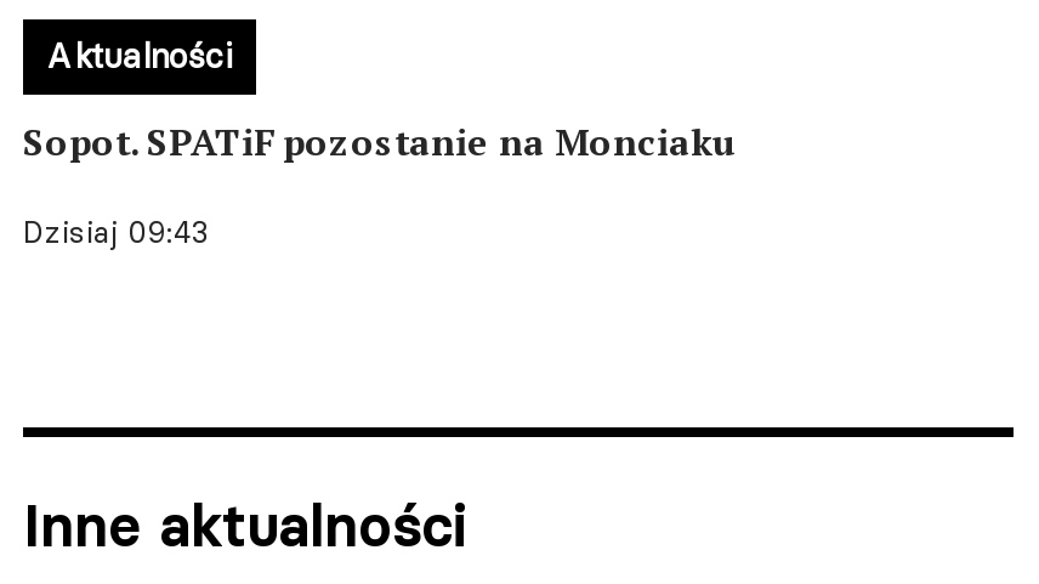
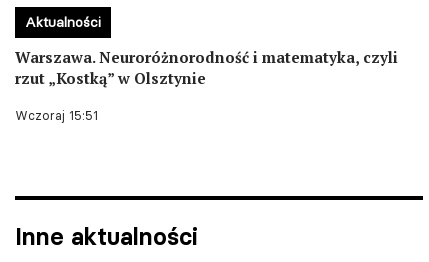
[23,117,734,165] Sopot. SPATiF pozostanie na Monciaku -> [15,47,398,88] Warszawa. Neuroróżnorodność i matematyka, czyli | rzut „Kostką” w Olsztynie
[23,214,210,250] Dzisiaj 09:43 -> [15,108,98,123] Wczoraj 15:51

